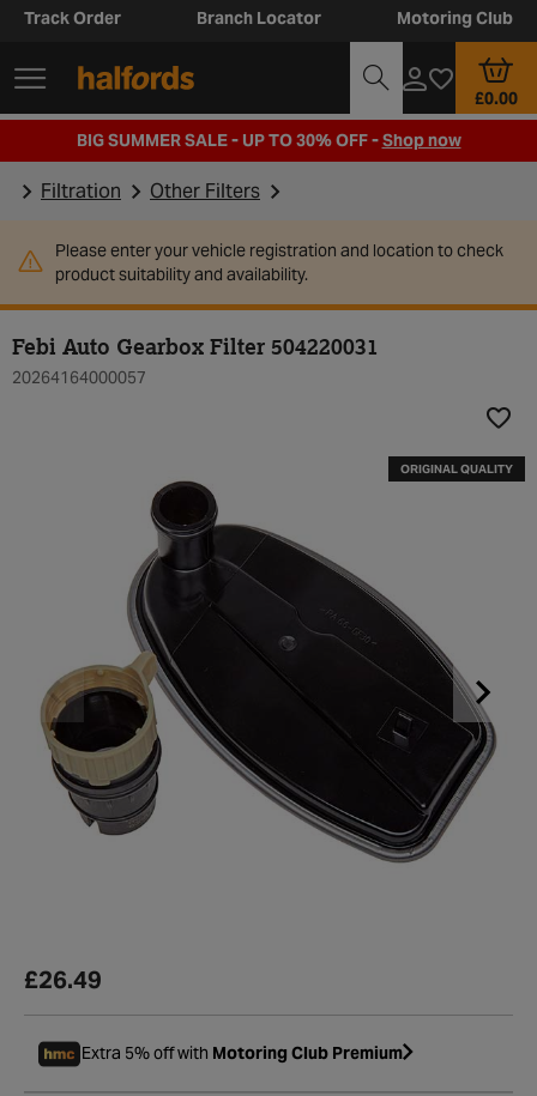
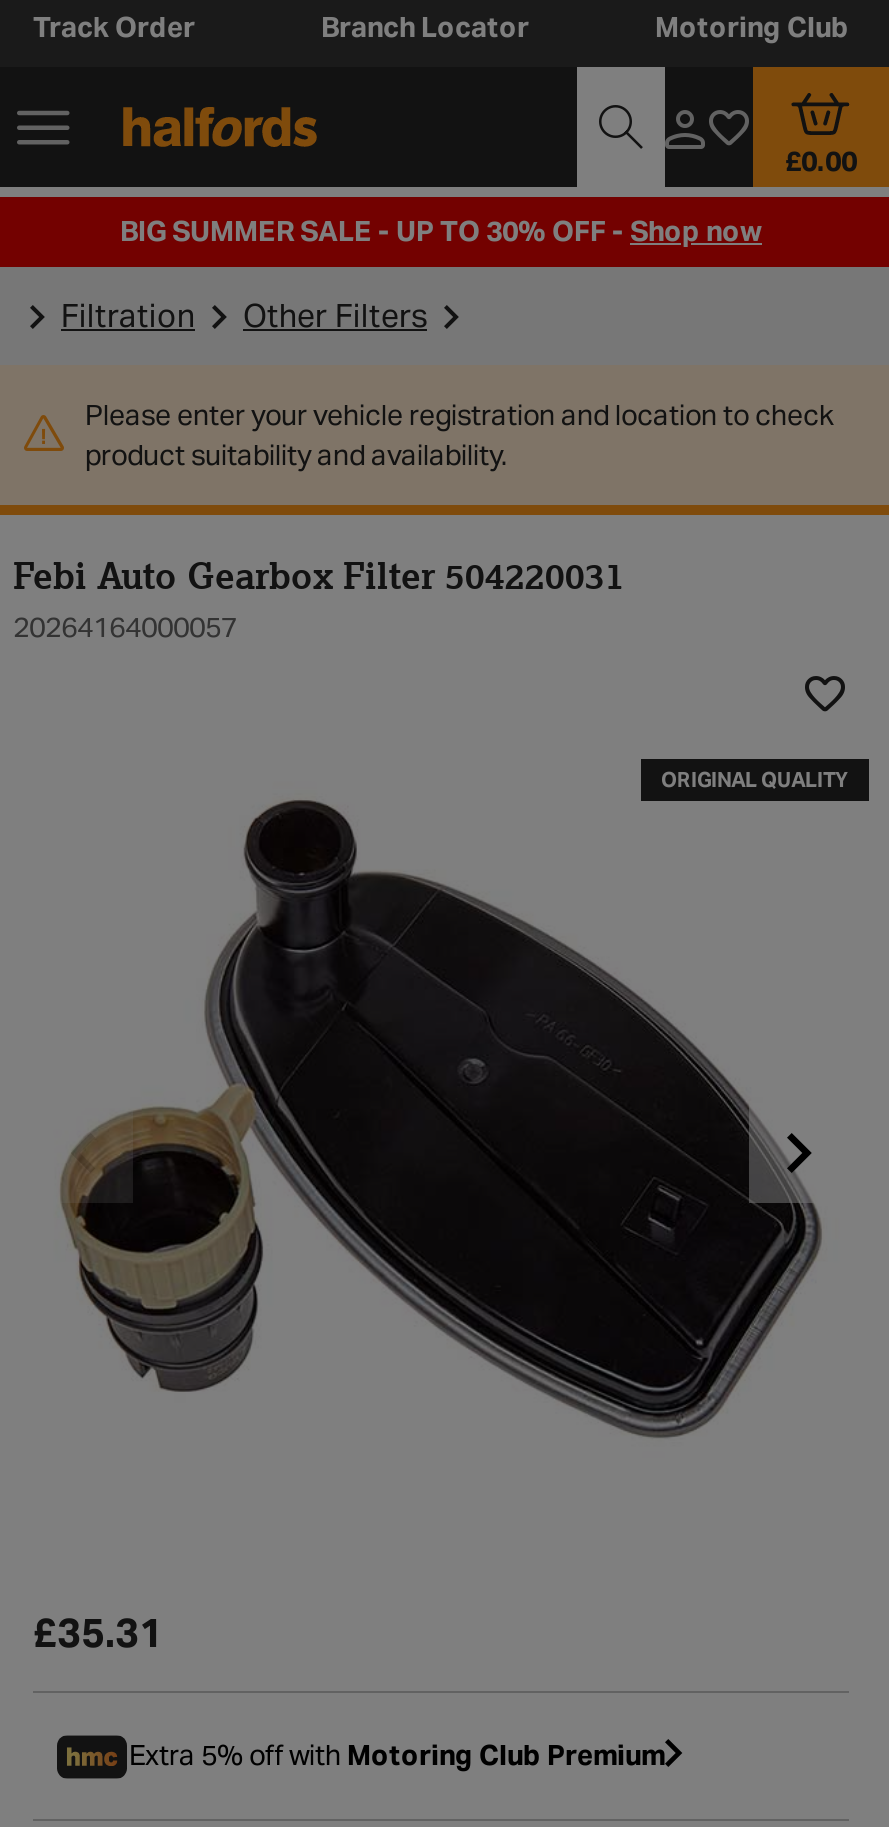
[24,964,102,995] £26.49 -> [33,1607,163,1659] £35.31

